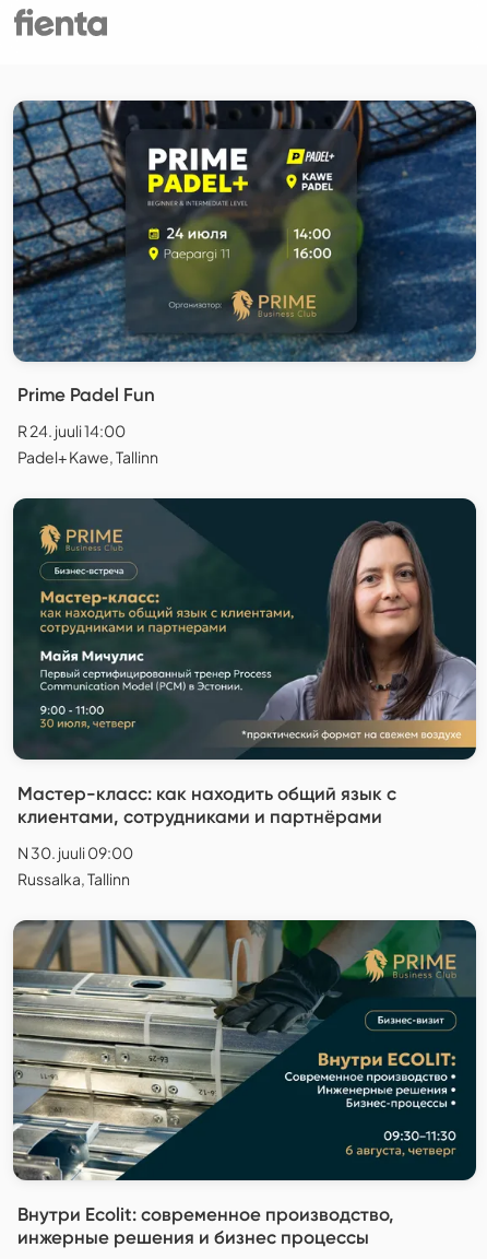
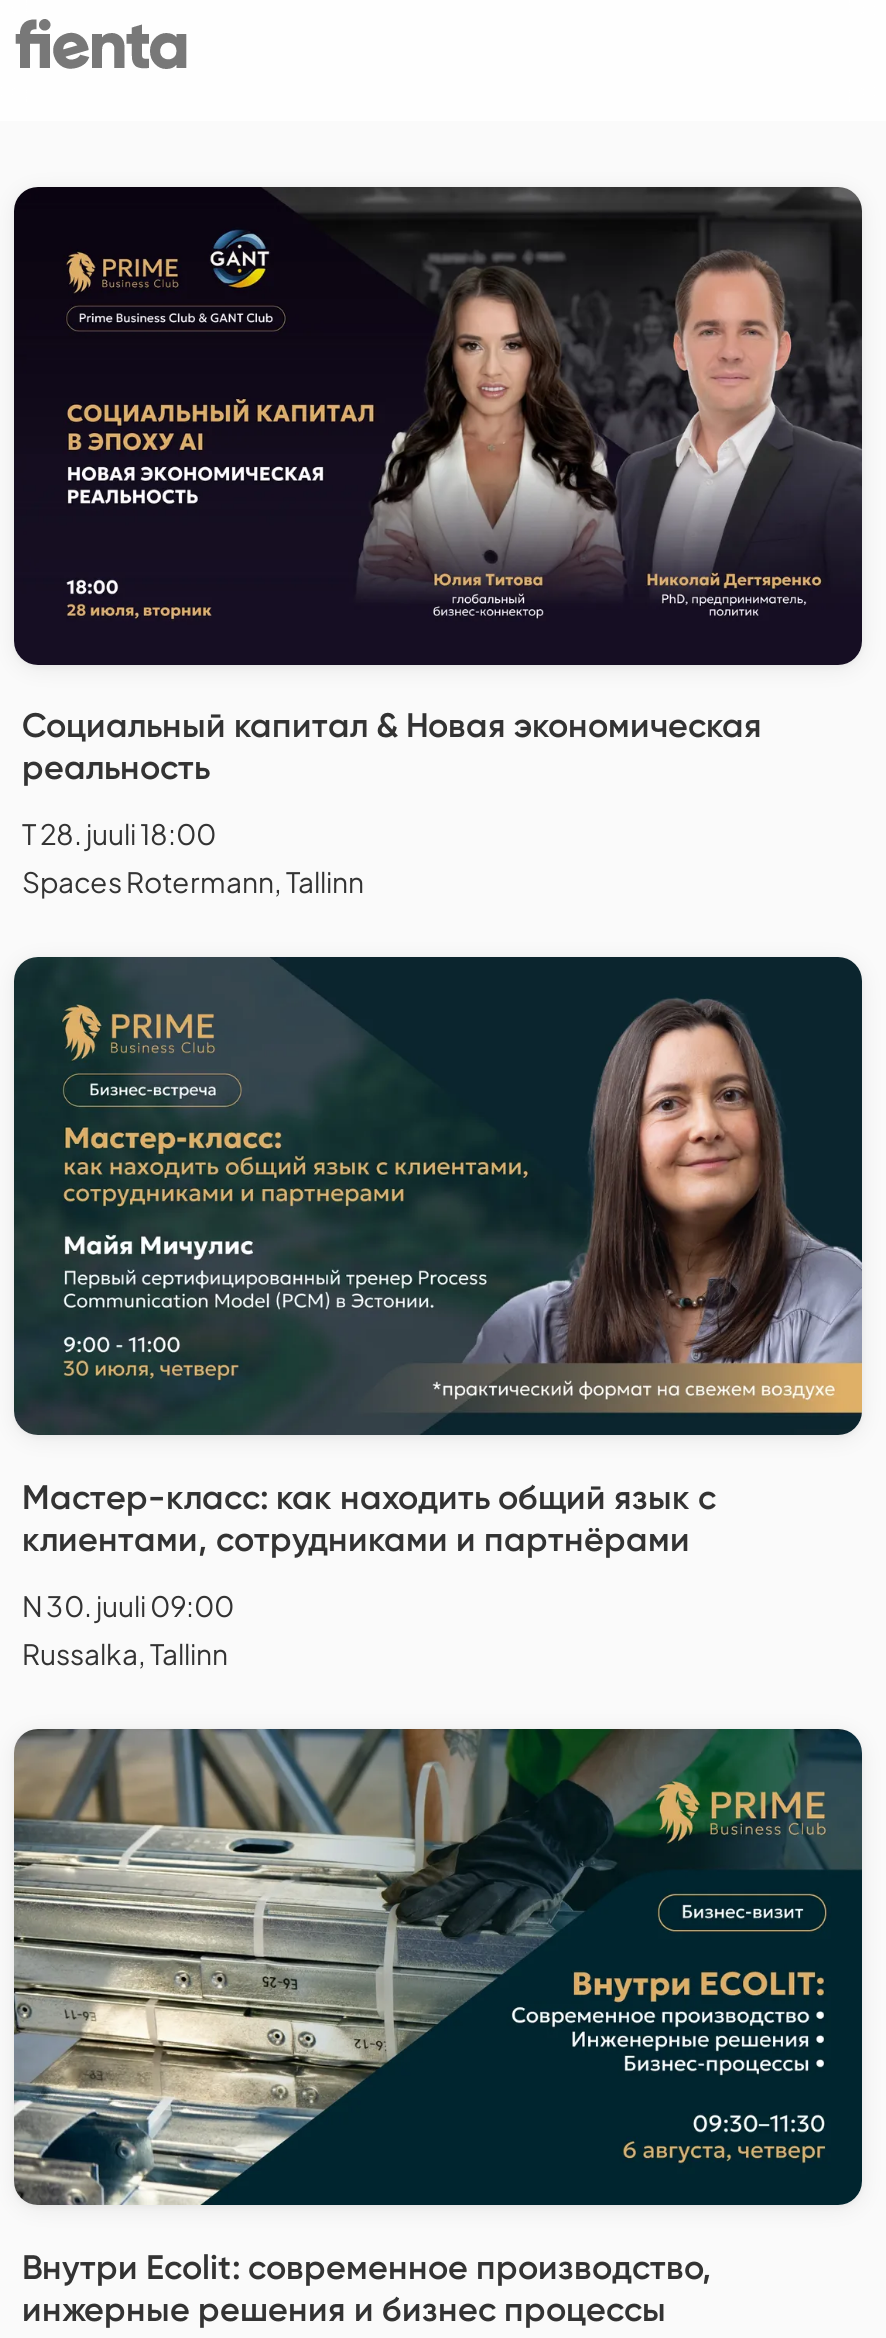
[12,99,476,406] [image] | Prime Padel Fun -> [12,185,862,788] [image] | Социальный капитал & Новая экономическая | реальность
[17,421,158,467] R 24. juuli 14:00 | Padel+ Kawe, Tallinn -> [22,816,364,900] T 28. juuli 18:00 | Spaces Rotermann, Tallinn

